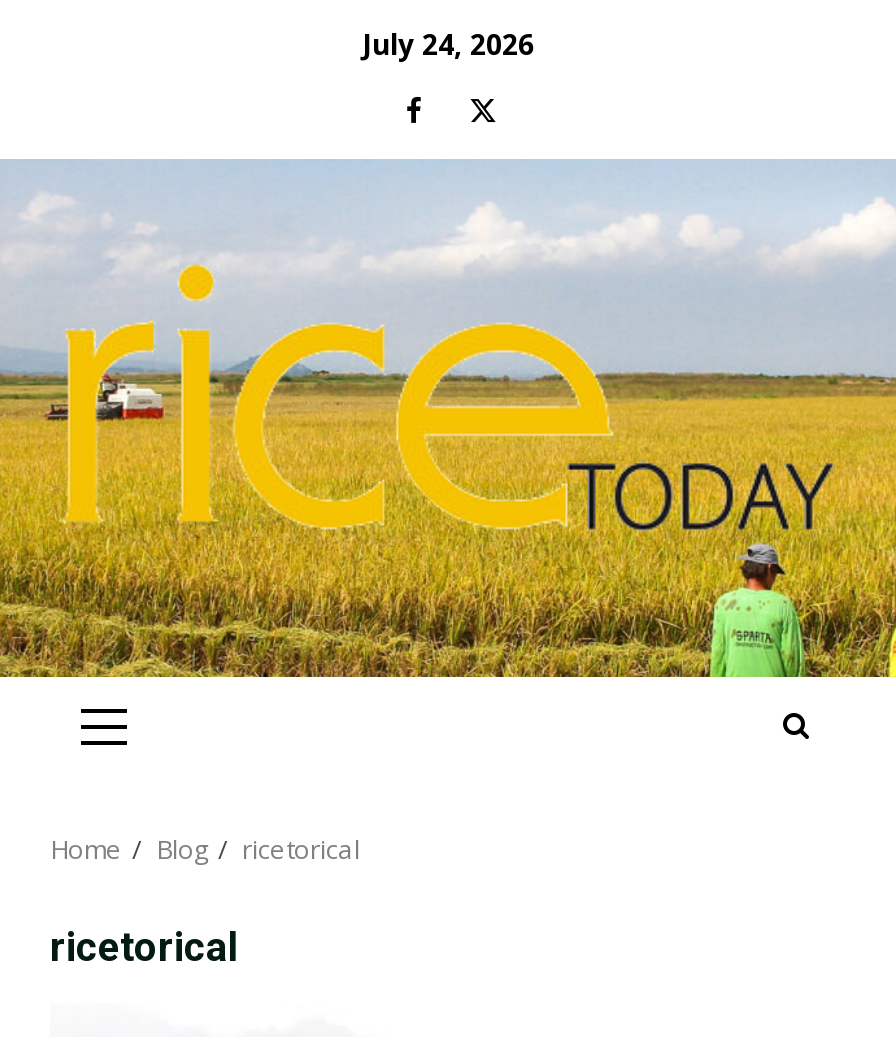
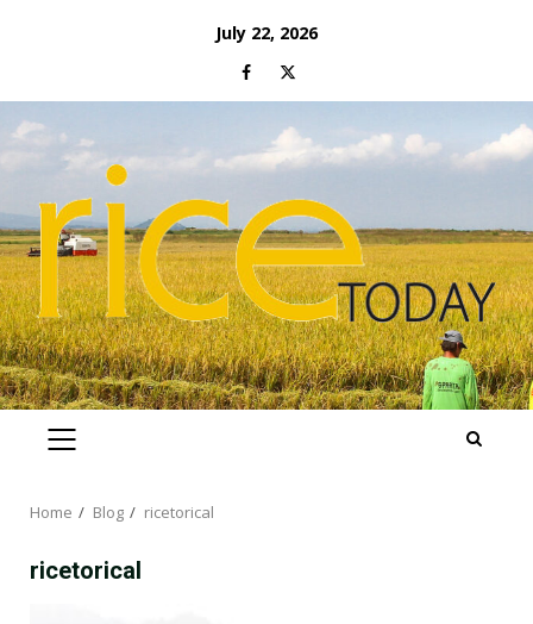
[362,25,534,63] July 24, 2026 -> [215,21,318,44] July 22, 2026

